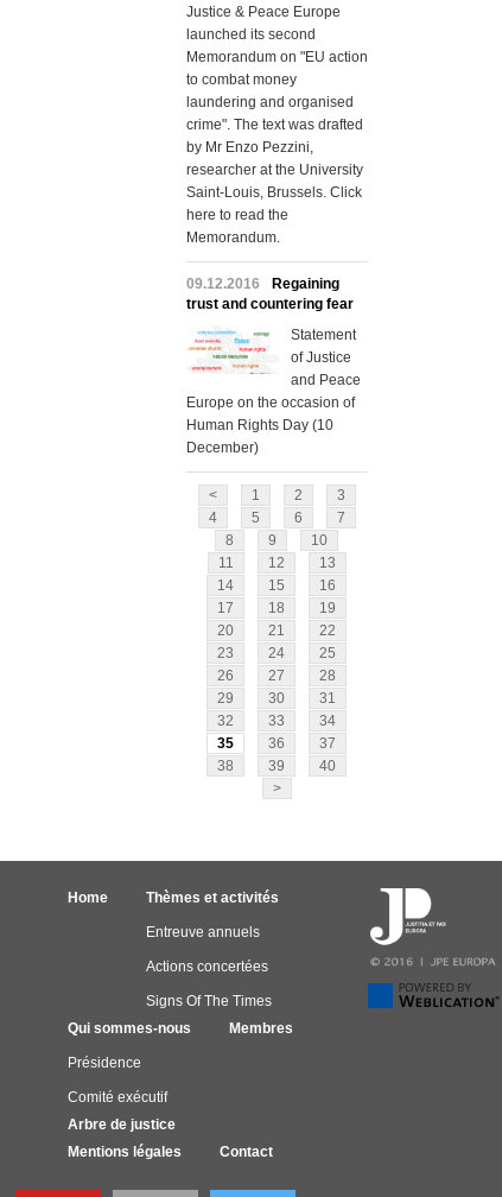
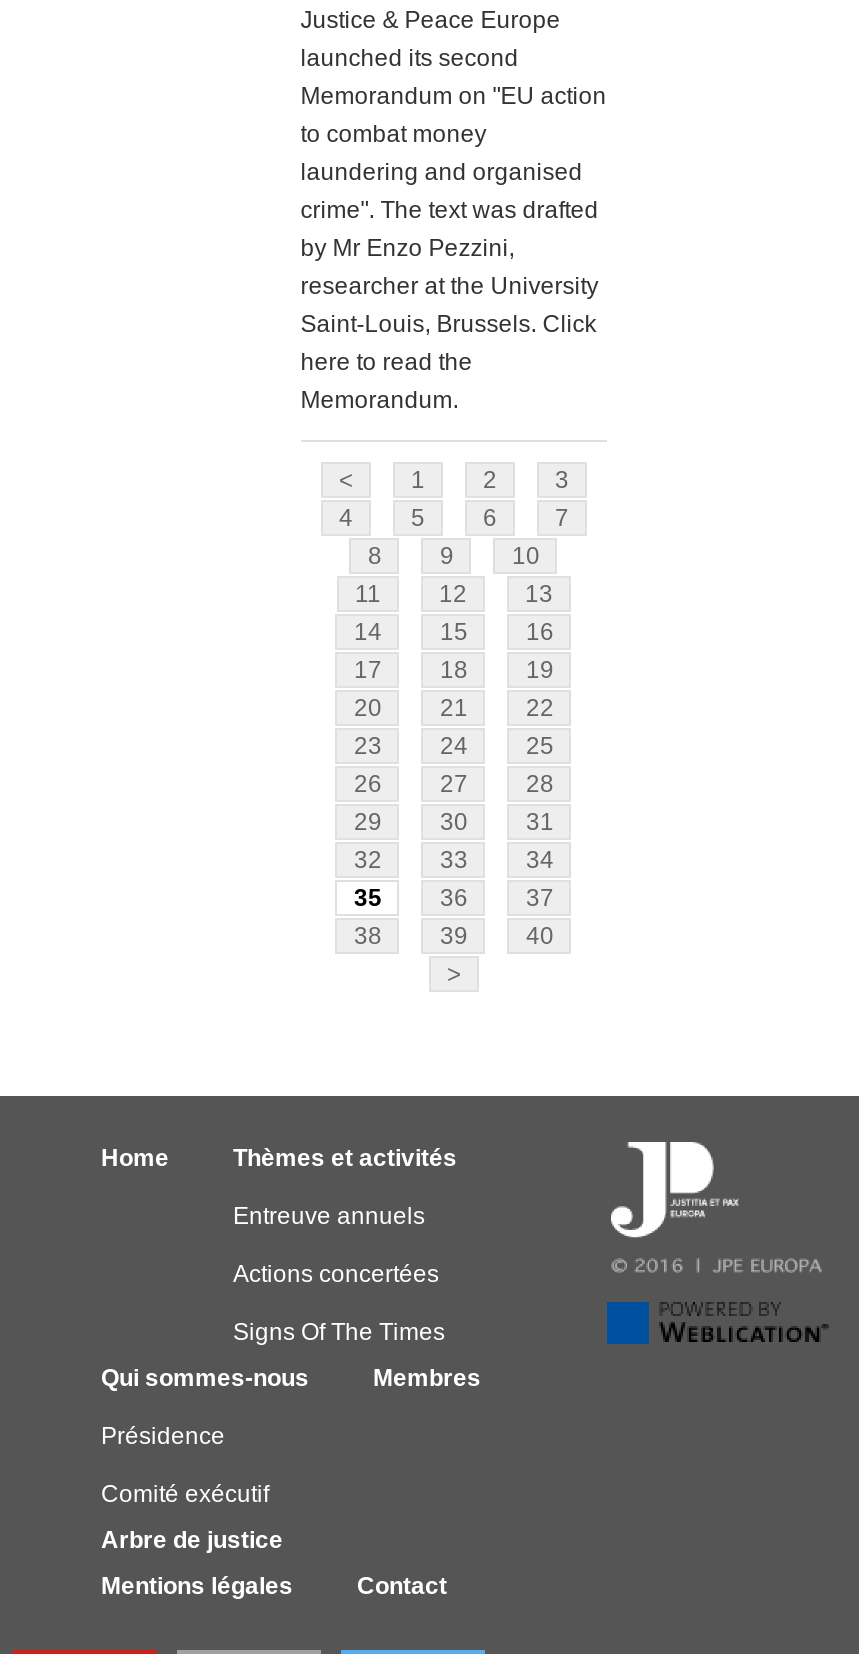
[186,276,361,456] [image] | 09.12.2016 Regaining | trust and countering fear | Statement | of Justice | and Peace | Europe on the occasion of | Human Rights Day (10 | December) -> none

